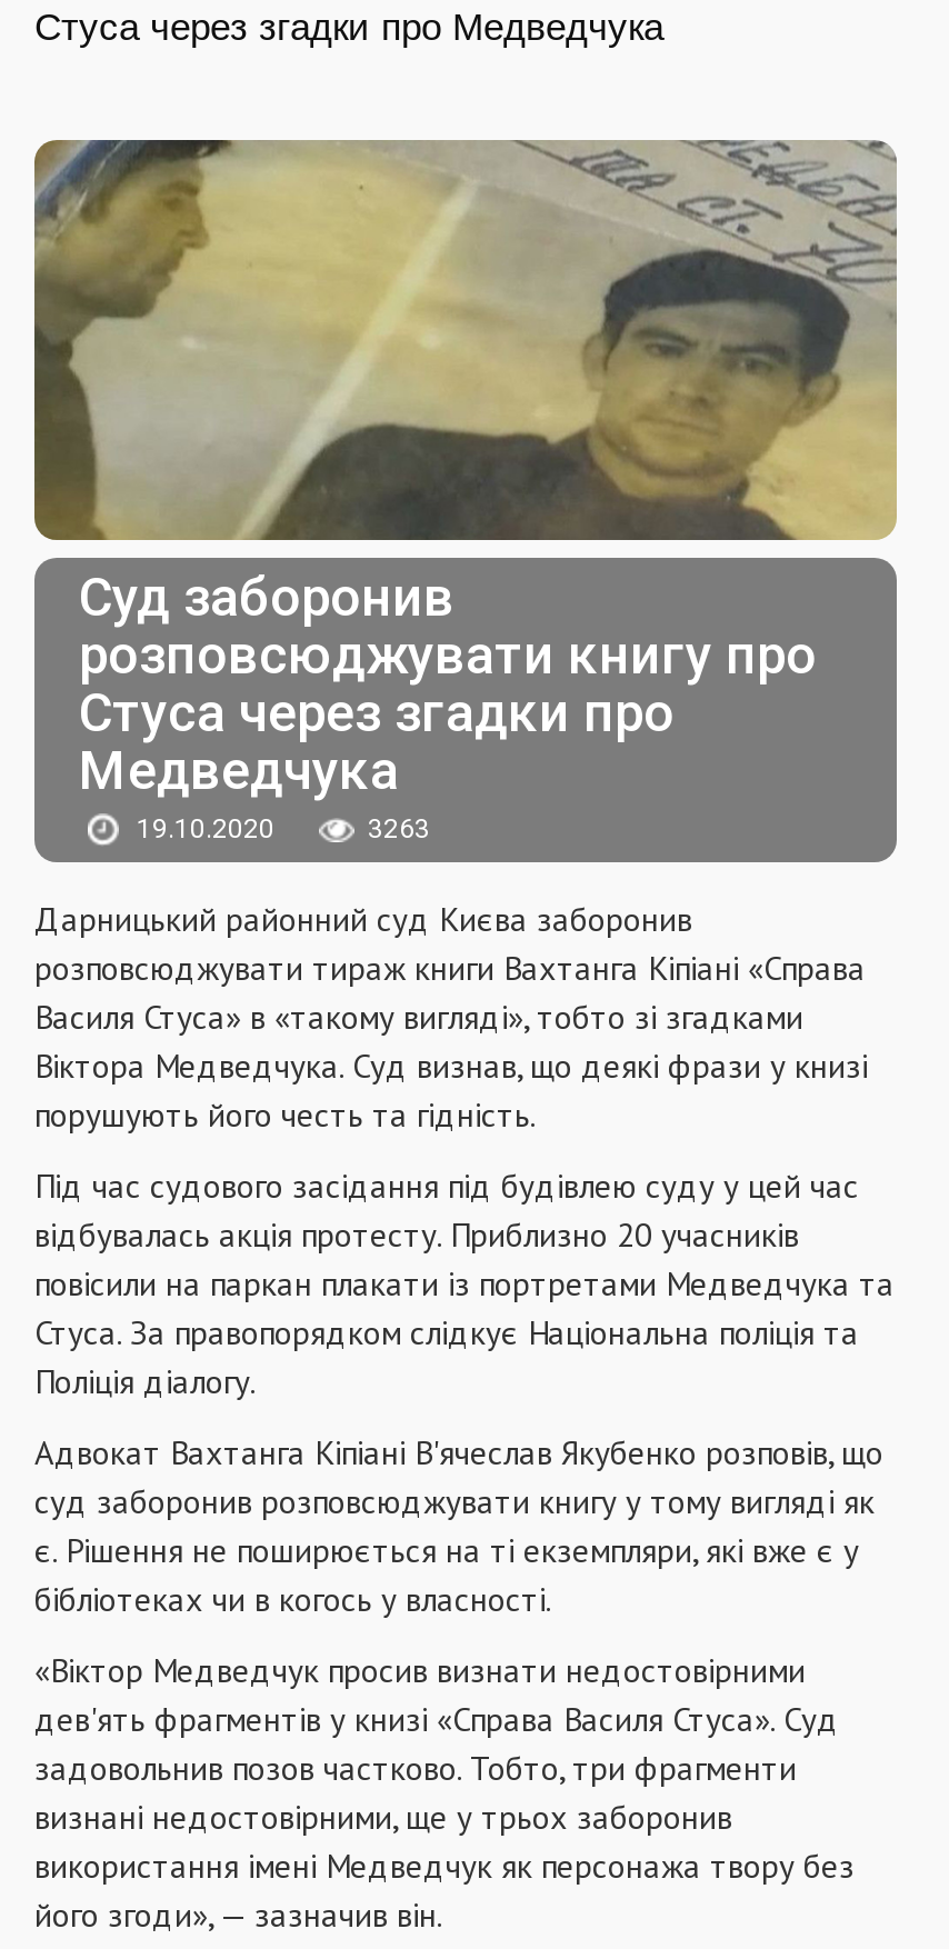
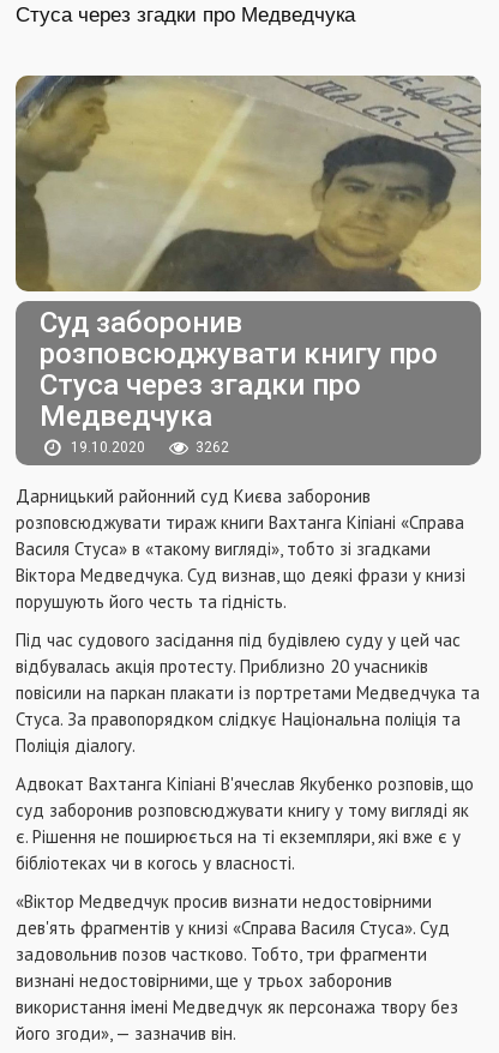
[368,814,430,845] 3263 -> [196,439,229,456] 3262

